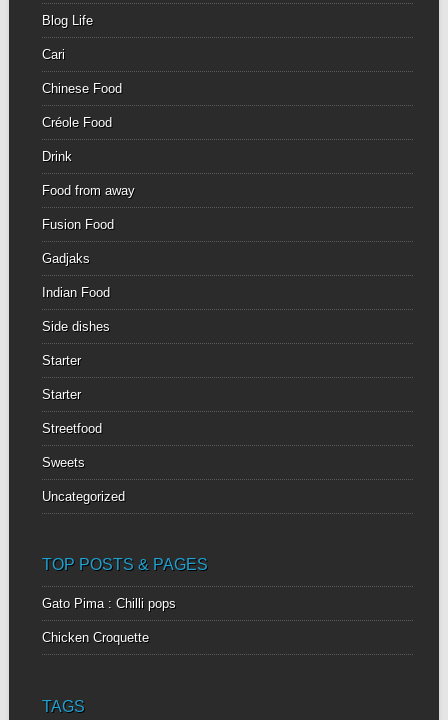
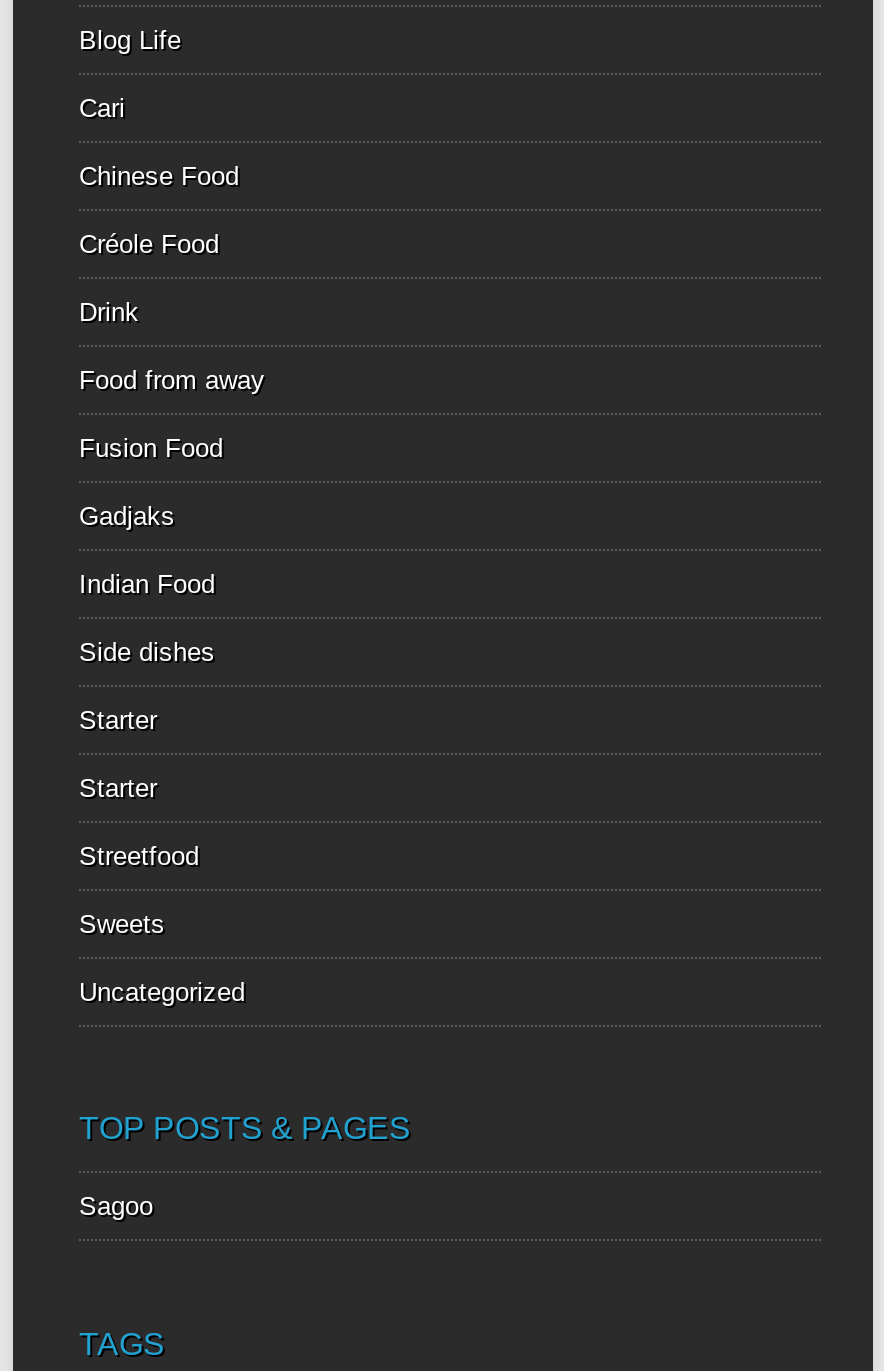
[42,596,176,645] Gato Pima : Chilli pops | Chicken Croquette -> [79,1191,153,1221] Sagoo

